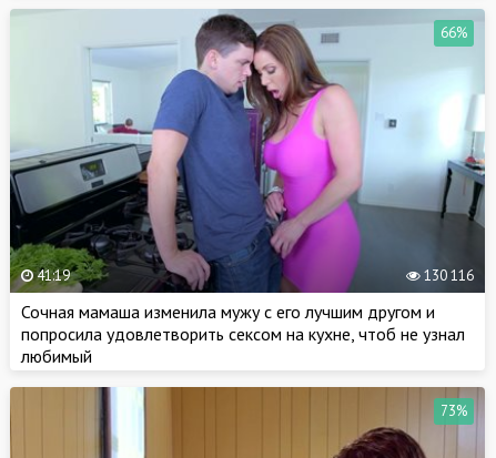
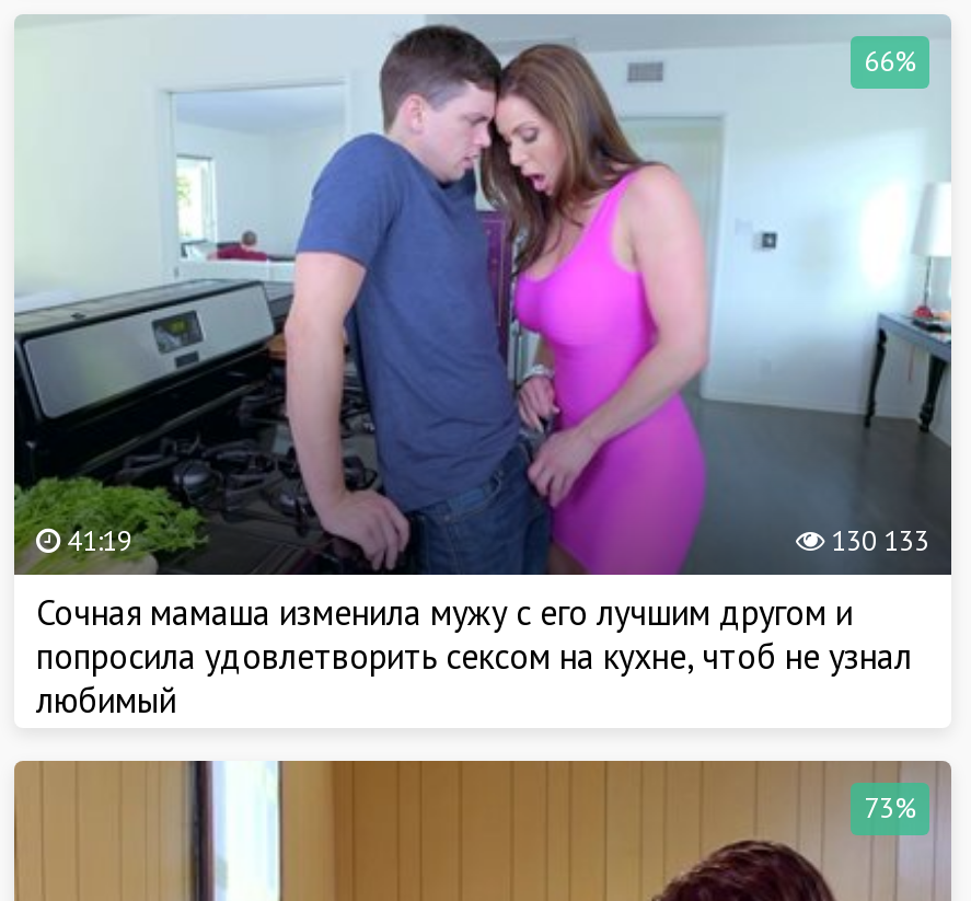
[421,267,474,286] 130 116 -> [824,523,929,561] 130 133

